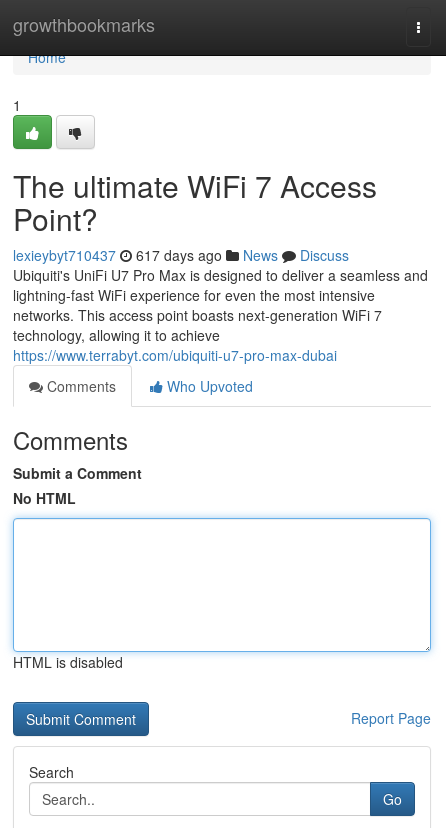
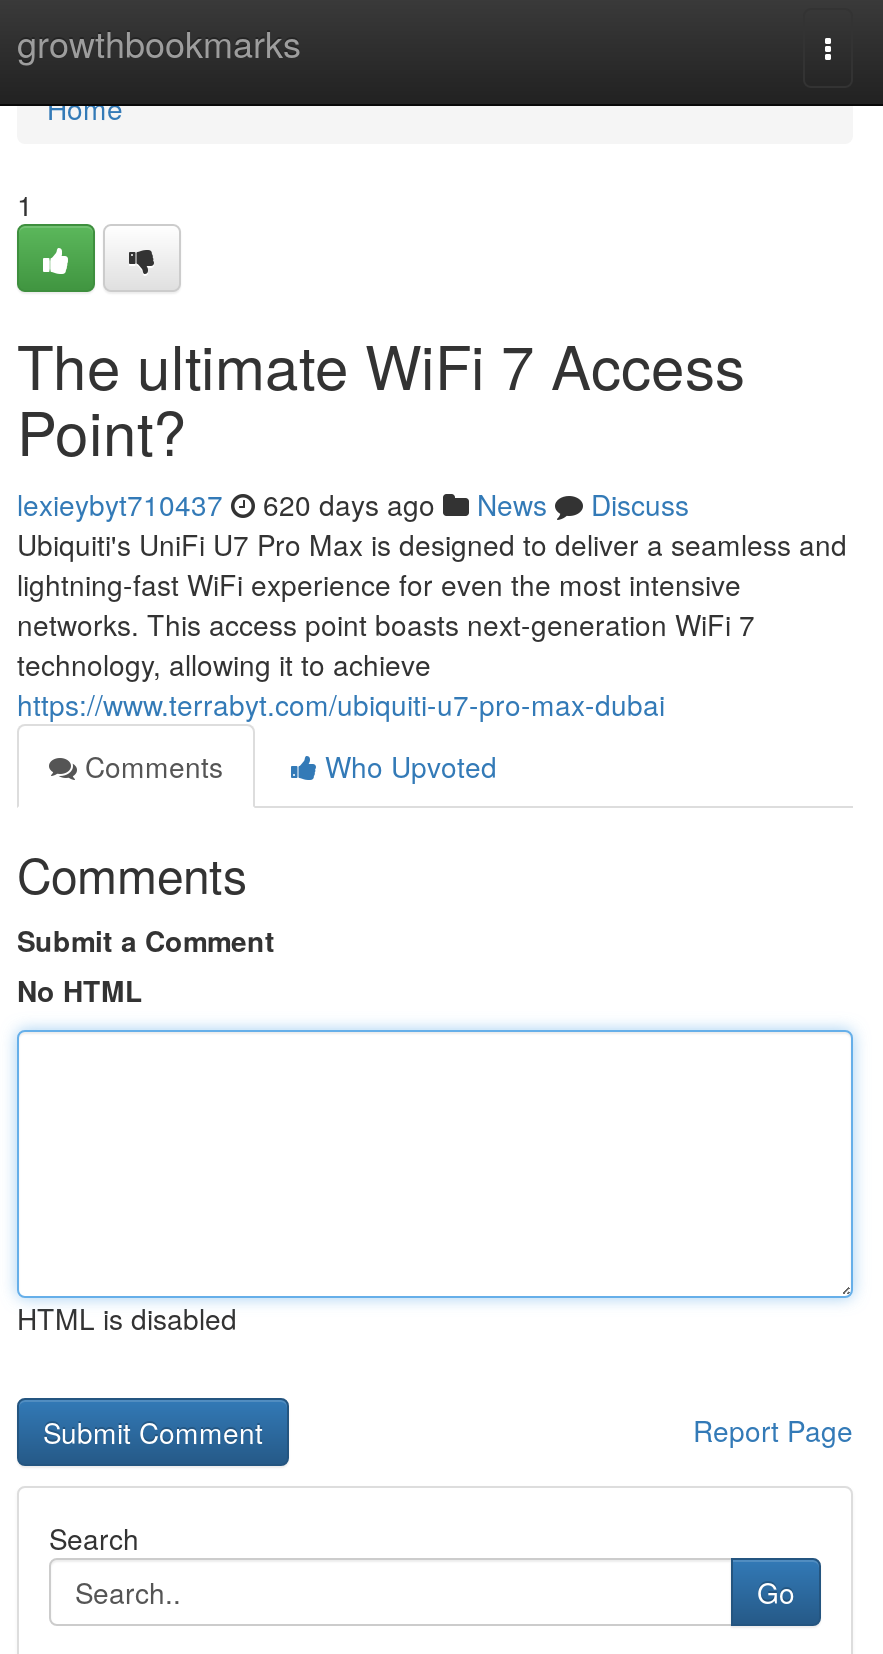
[13,245,349,265] lexieybyt710437 617 days ago News Discuss -> [17,484,689,524] lexieybyt710437 620 days ago News Discuss

